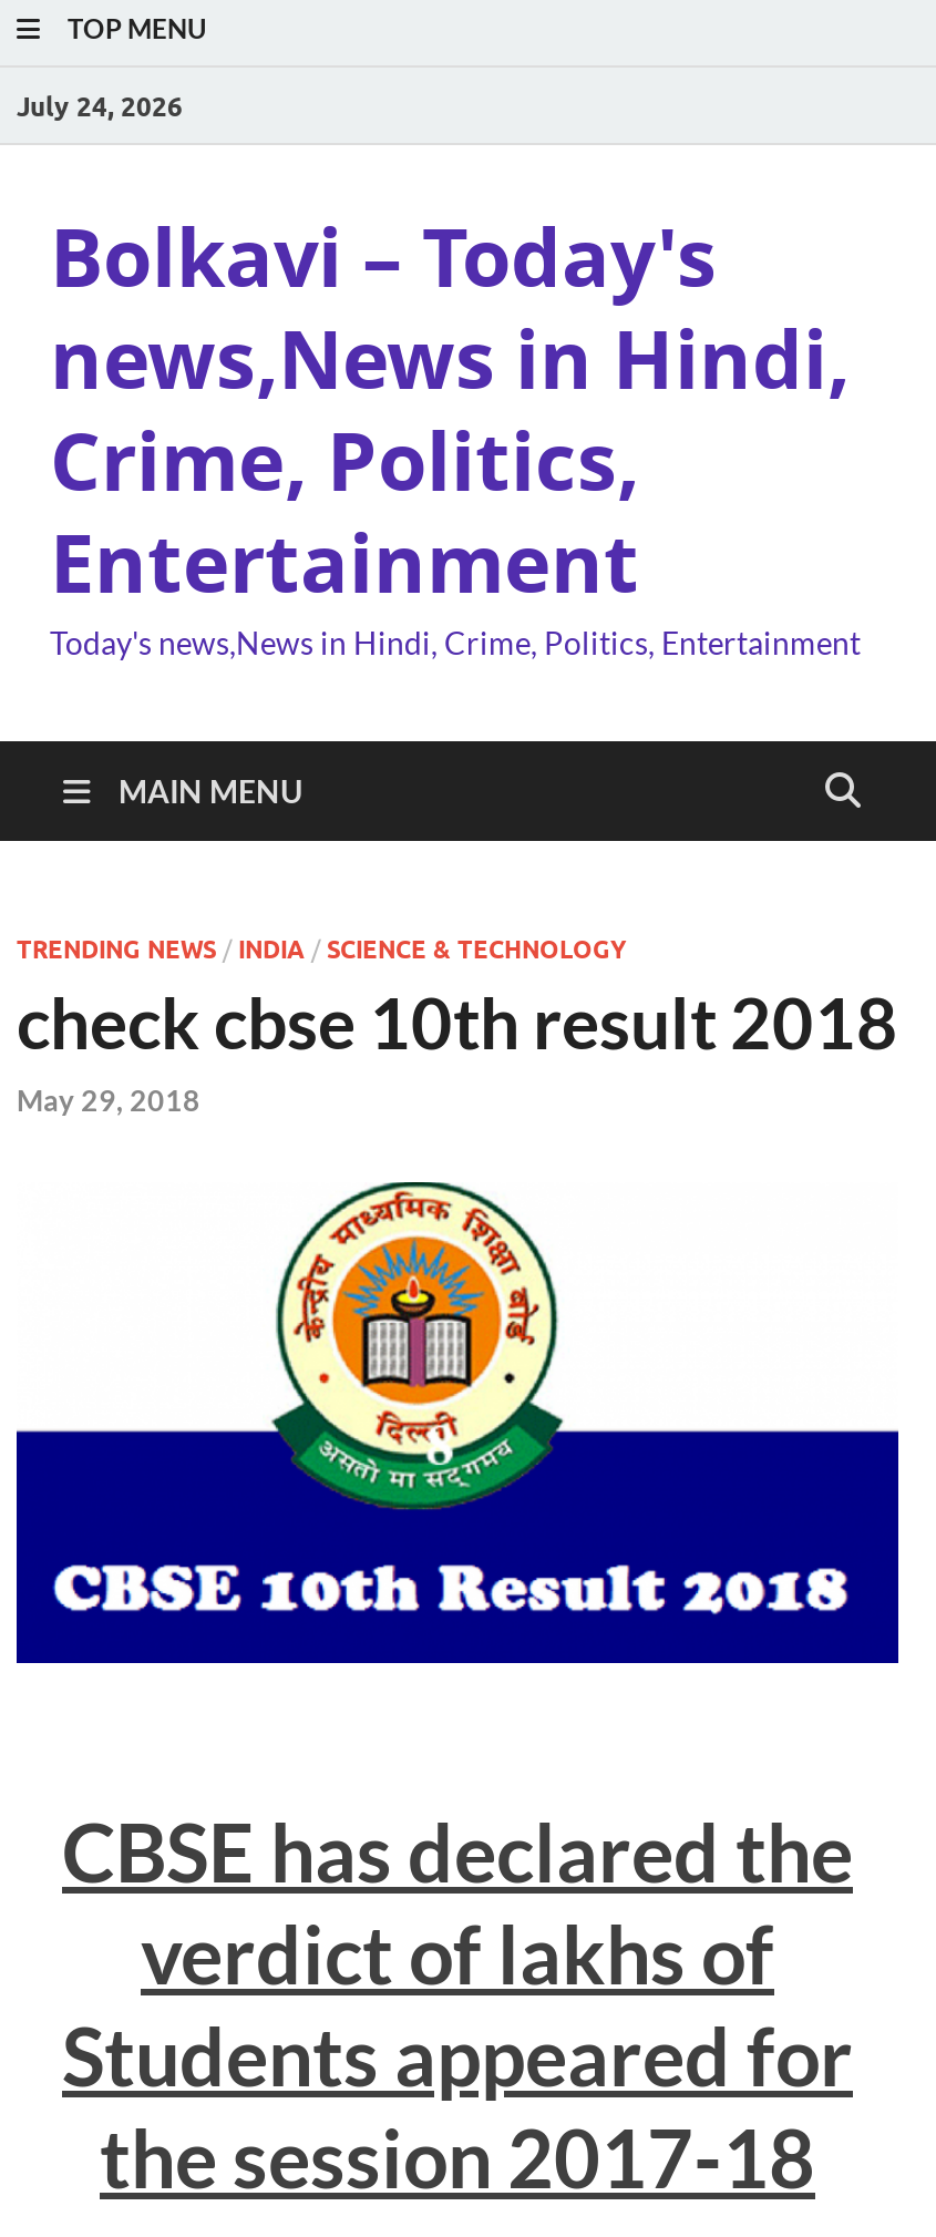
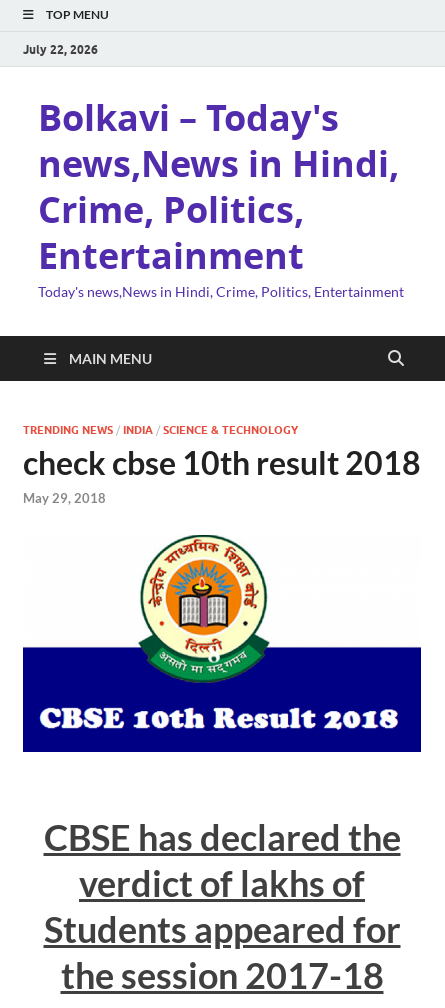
[17,89,183,122] July 24, 2026 -> [23,41,98,56] July 22, 2026

